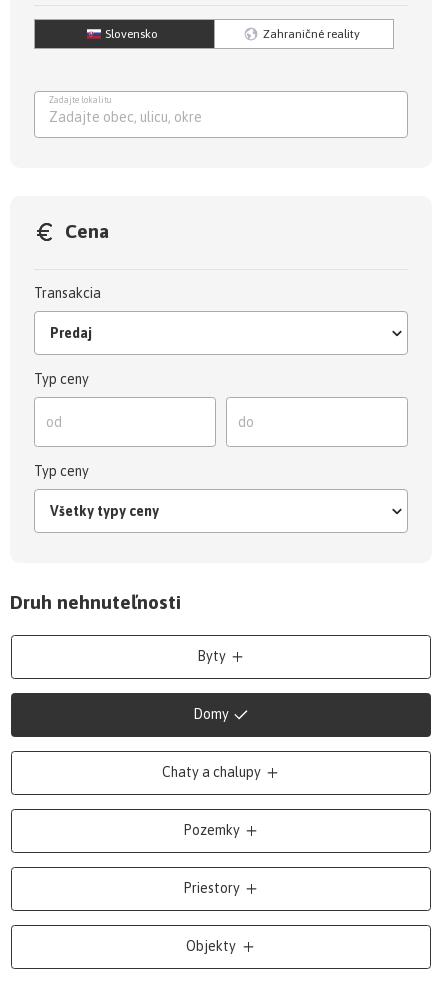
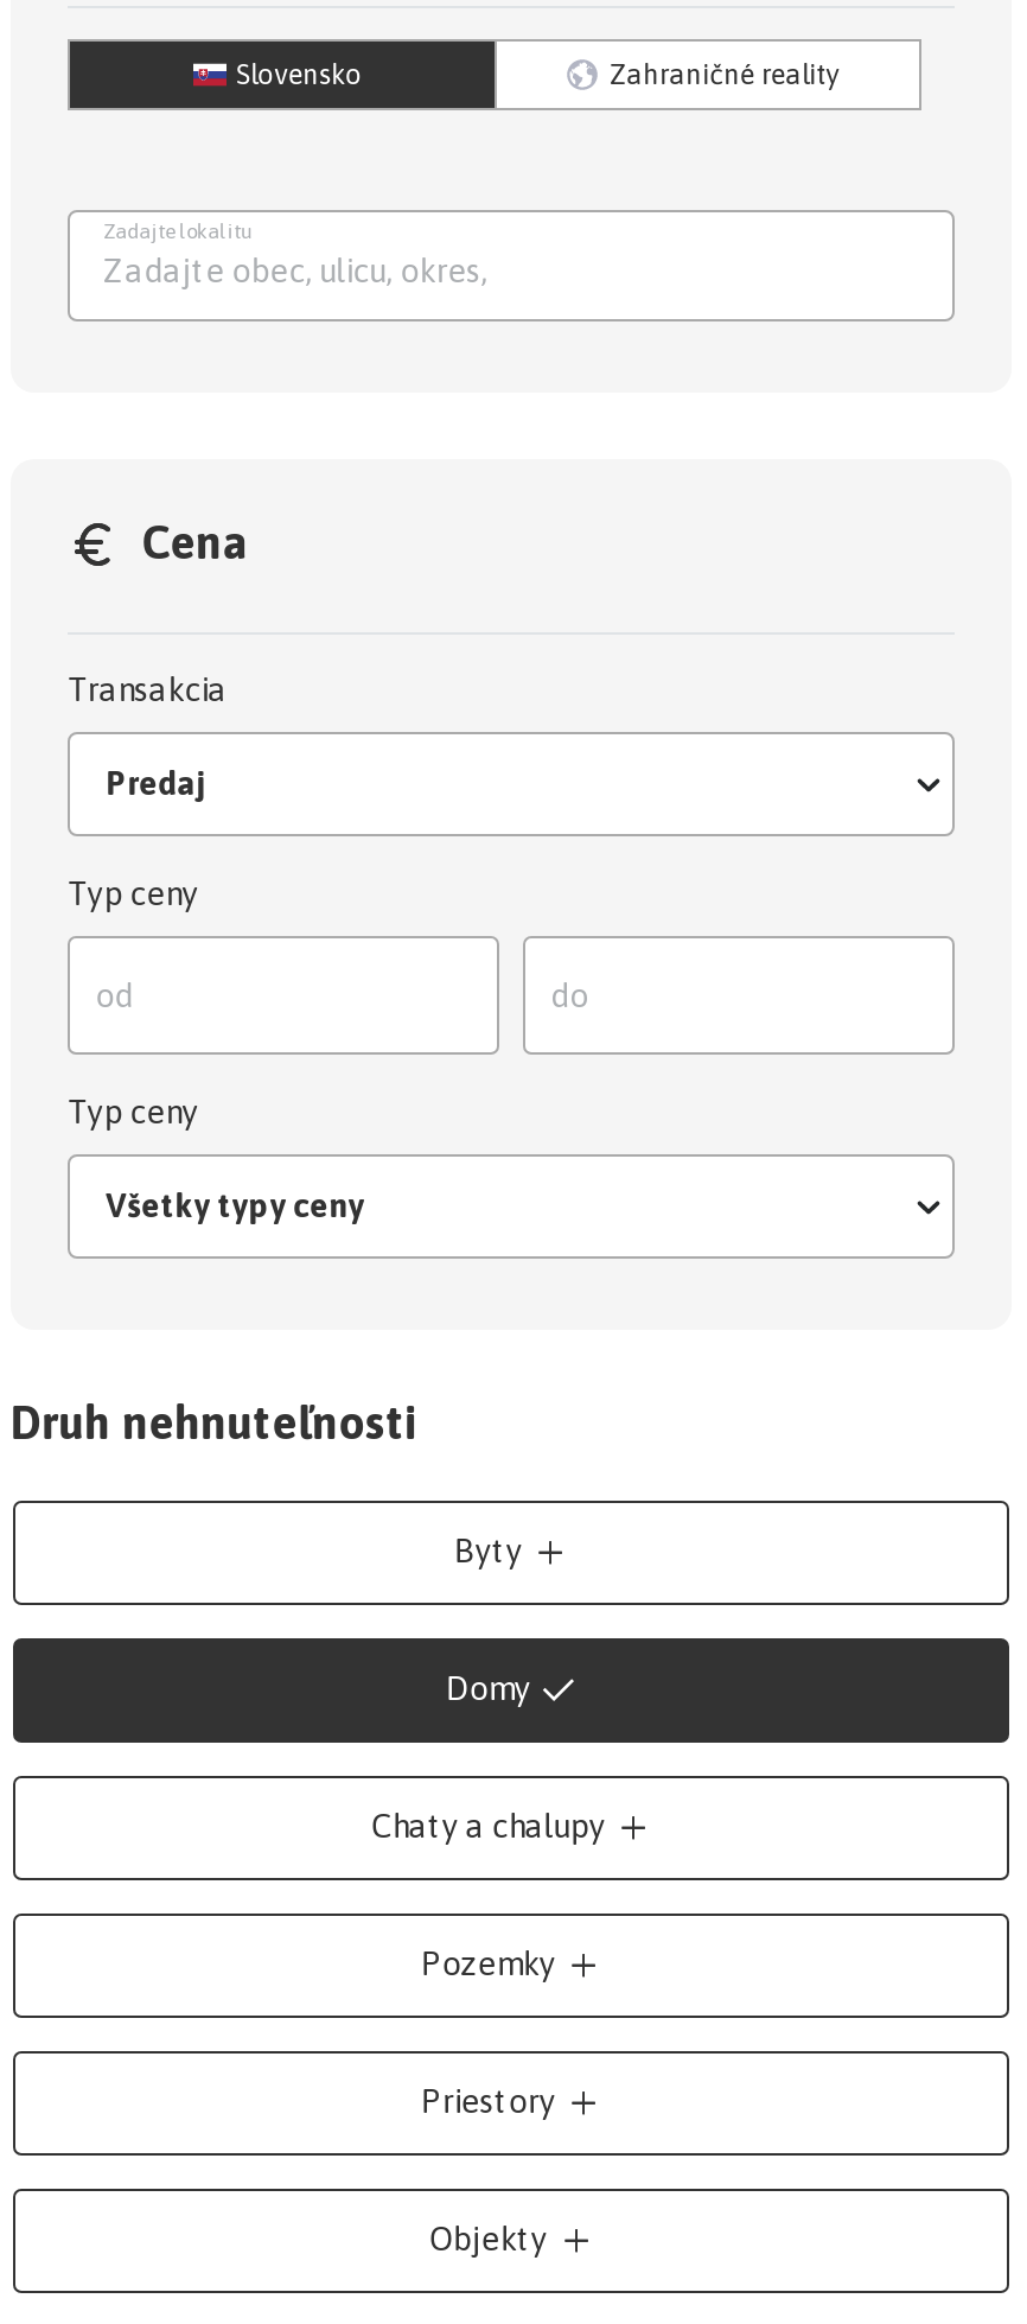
[49,108,189,124] Zadajte obec, ulicu, ok -> [103,251,345,289] Zadajte obec, ul

